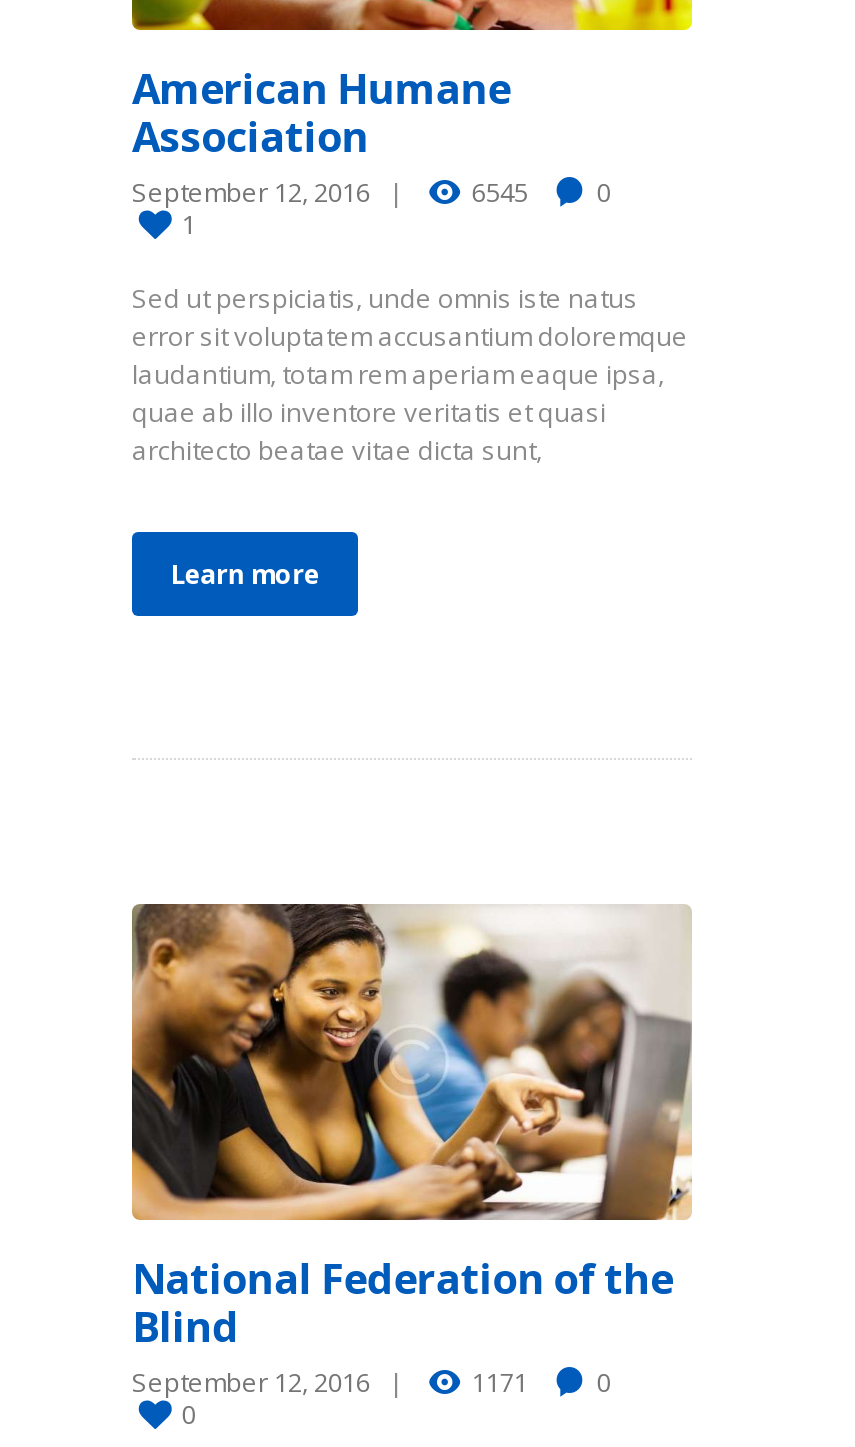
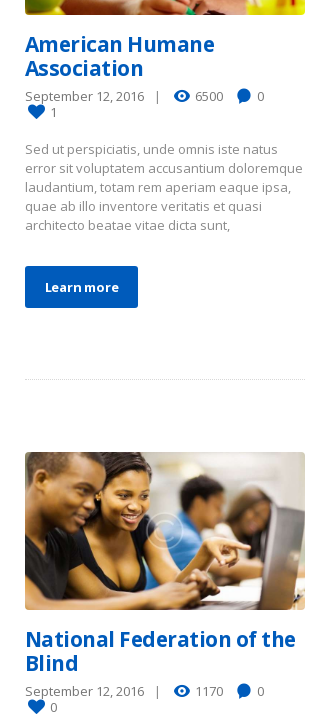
[472,175,611,211] 6545 0 -> [195,87,264,105] 6500 0
[472,1364,611,1400] 1171 0 -> [195,682,264,700] 1170 0

